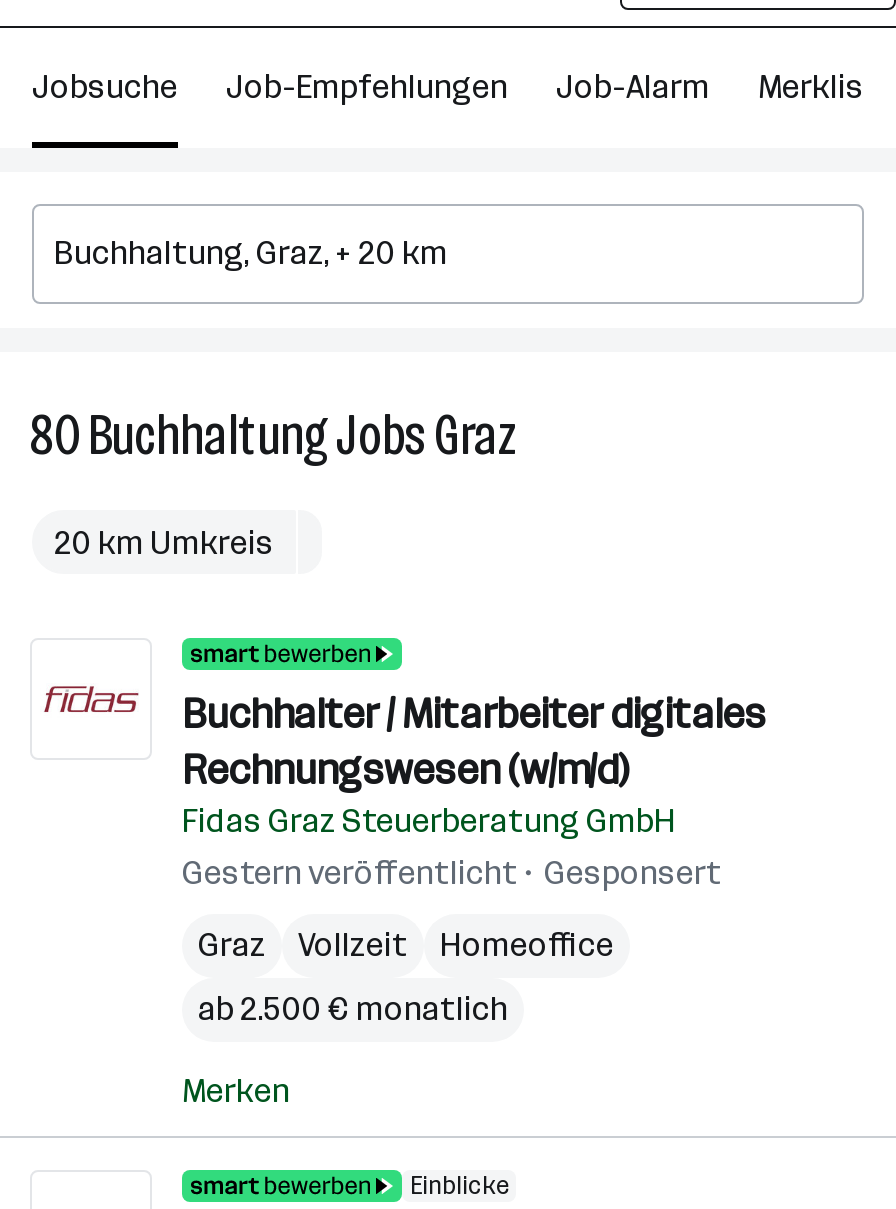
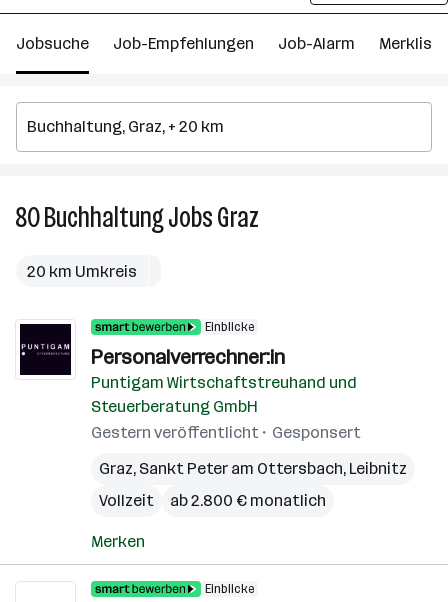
[40,656,766,840] [image] | Buchhalter / Mitarbeiter digitales | Rechnungswesen (w/m/d) | Fidas Graz Steuerberatung GmbH -> [19,320,357,416] [image] | Einblicke | Personalverrechner:in | Puntigam Wirtschaftstreuhand und | Steuerberatung GmbH
[198,926,266,964] Graz -> [99,459,407,478] Graz, Sankt Peter am Ottersbach, Leibnitz
[198,926,614,1028] Homeoffice | ab 2.500 € monatlich -> [170,491,326,510] ab 2.800 € monatlich
moved [298,926,408,964] -> [99,491,154,510]: Vollzeit

